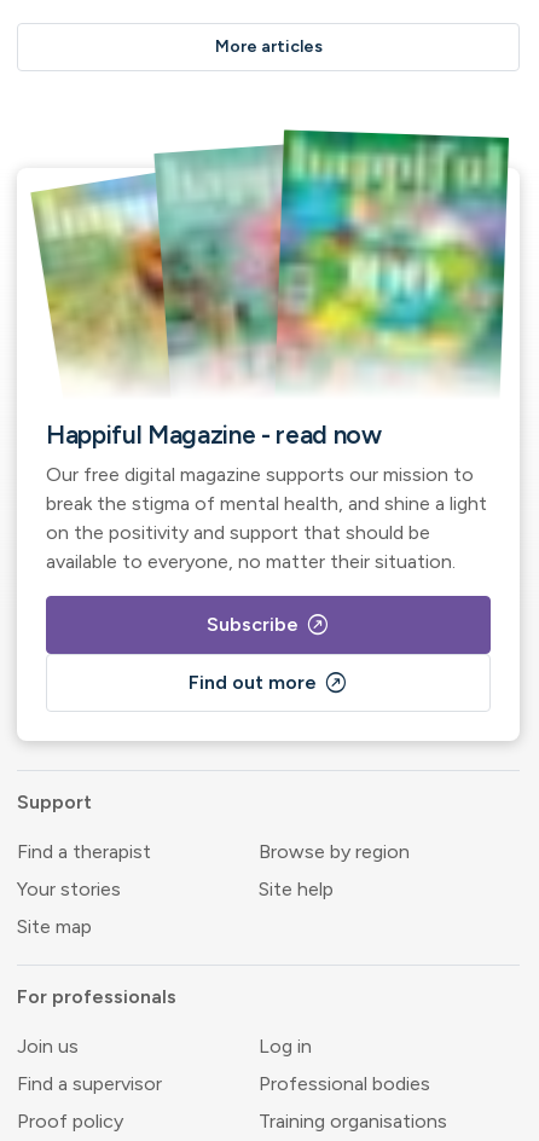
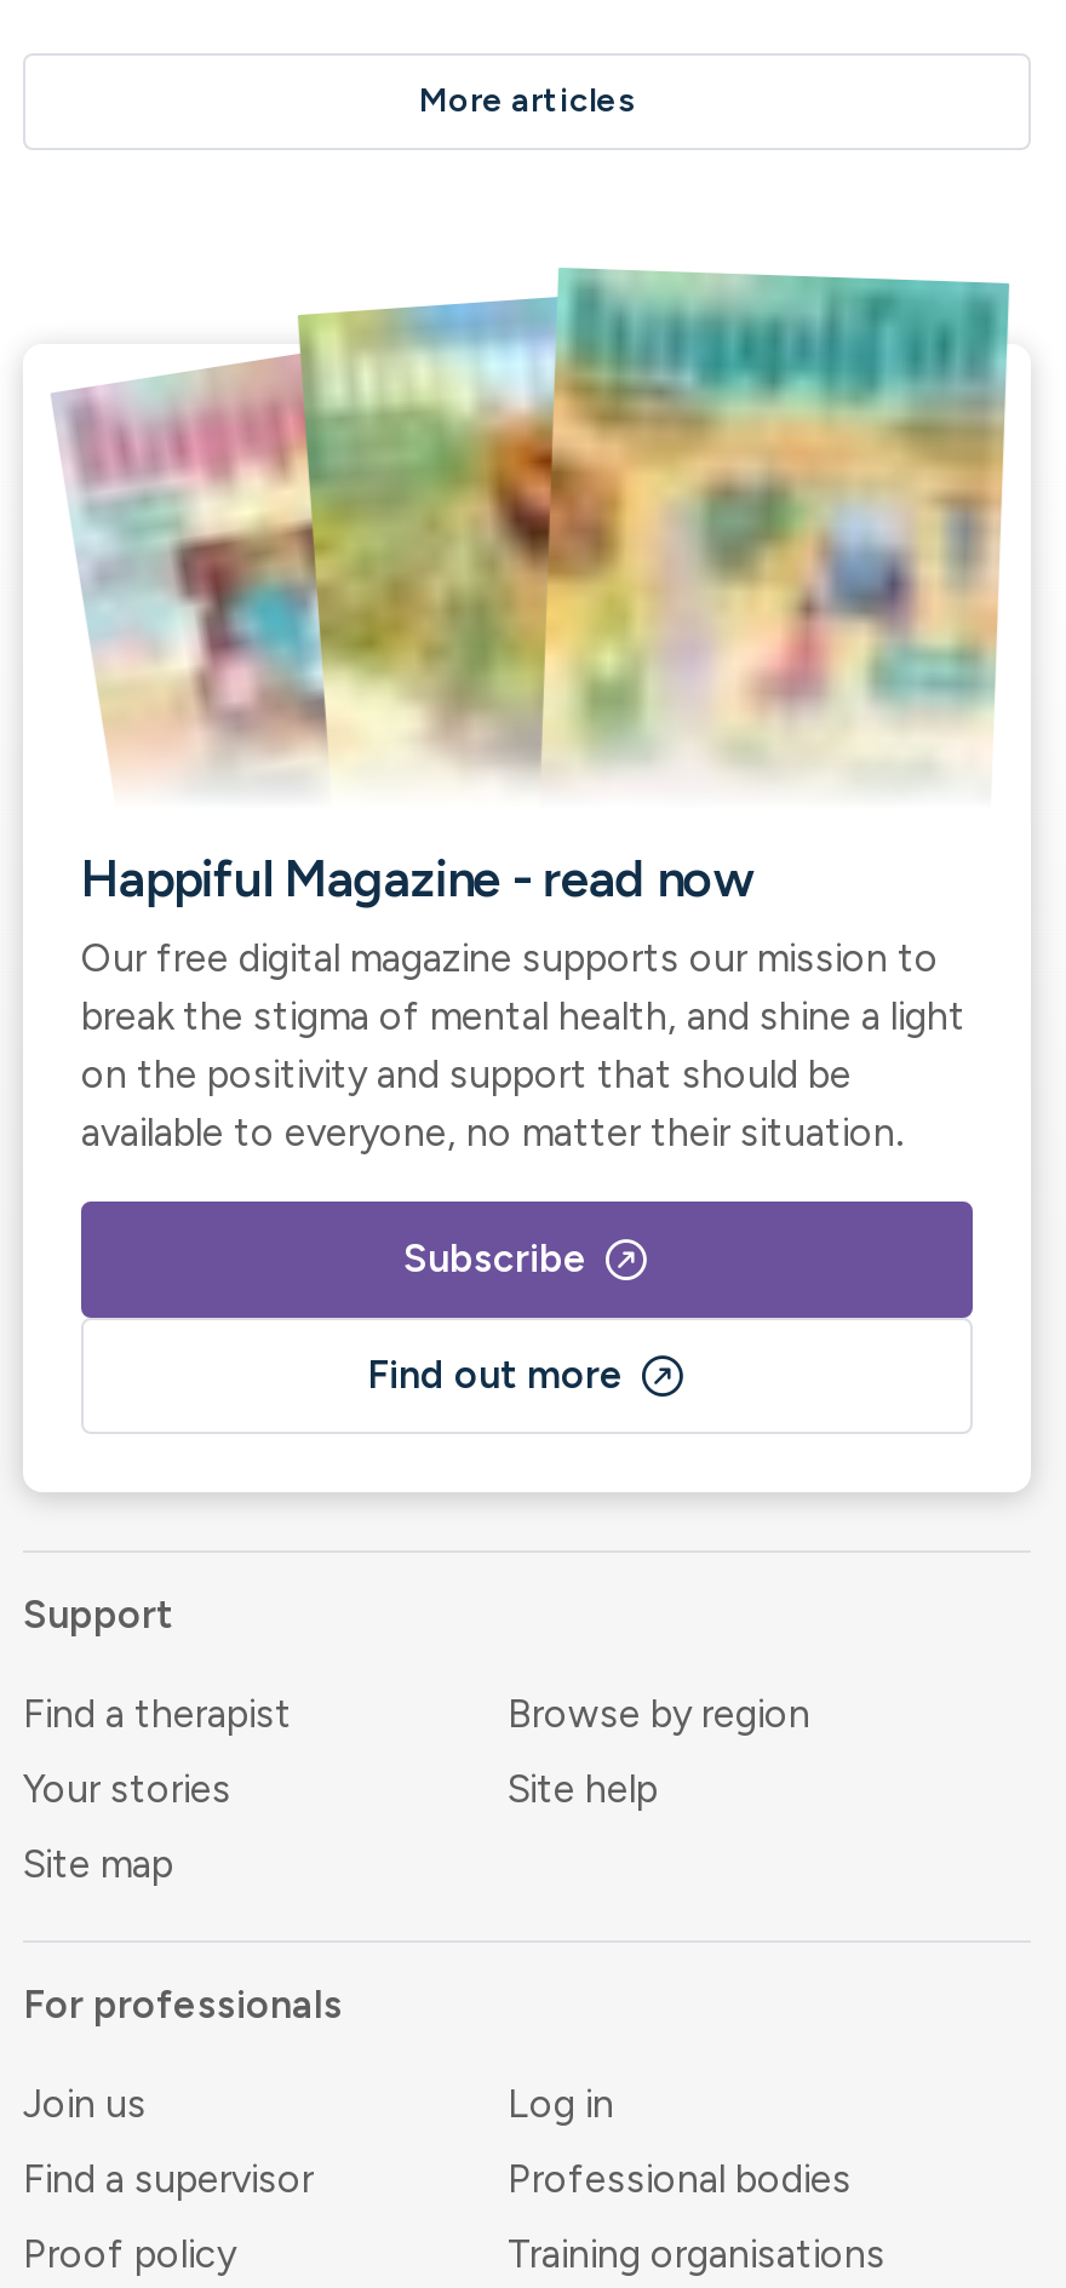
[30,129,510,387] [image] -> [52,266,1011,780] [image]

